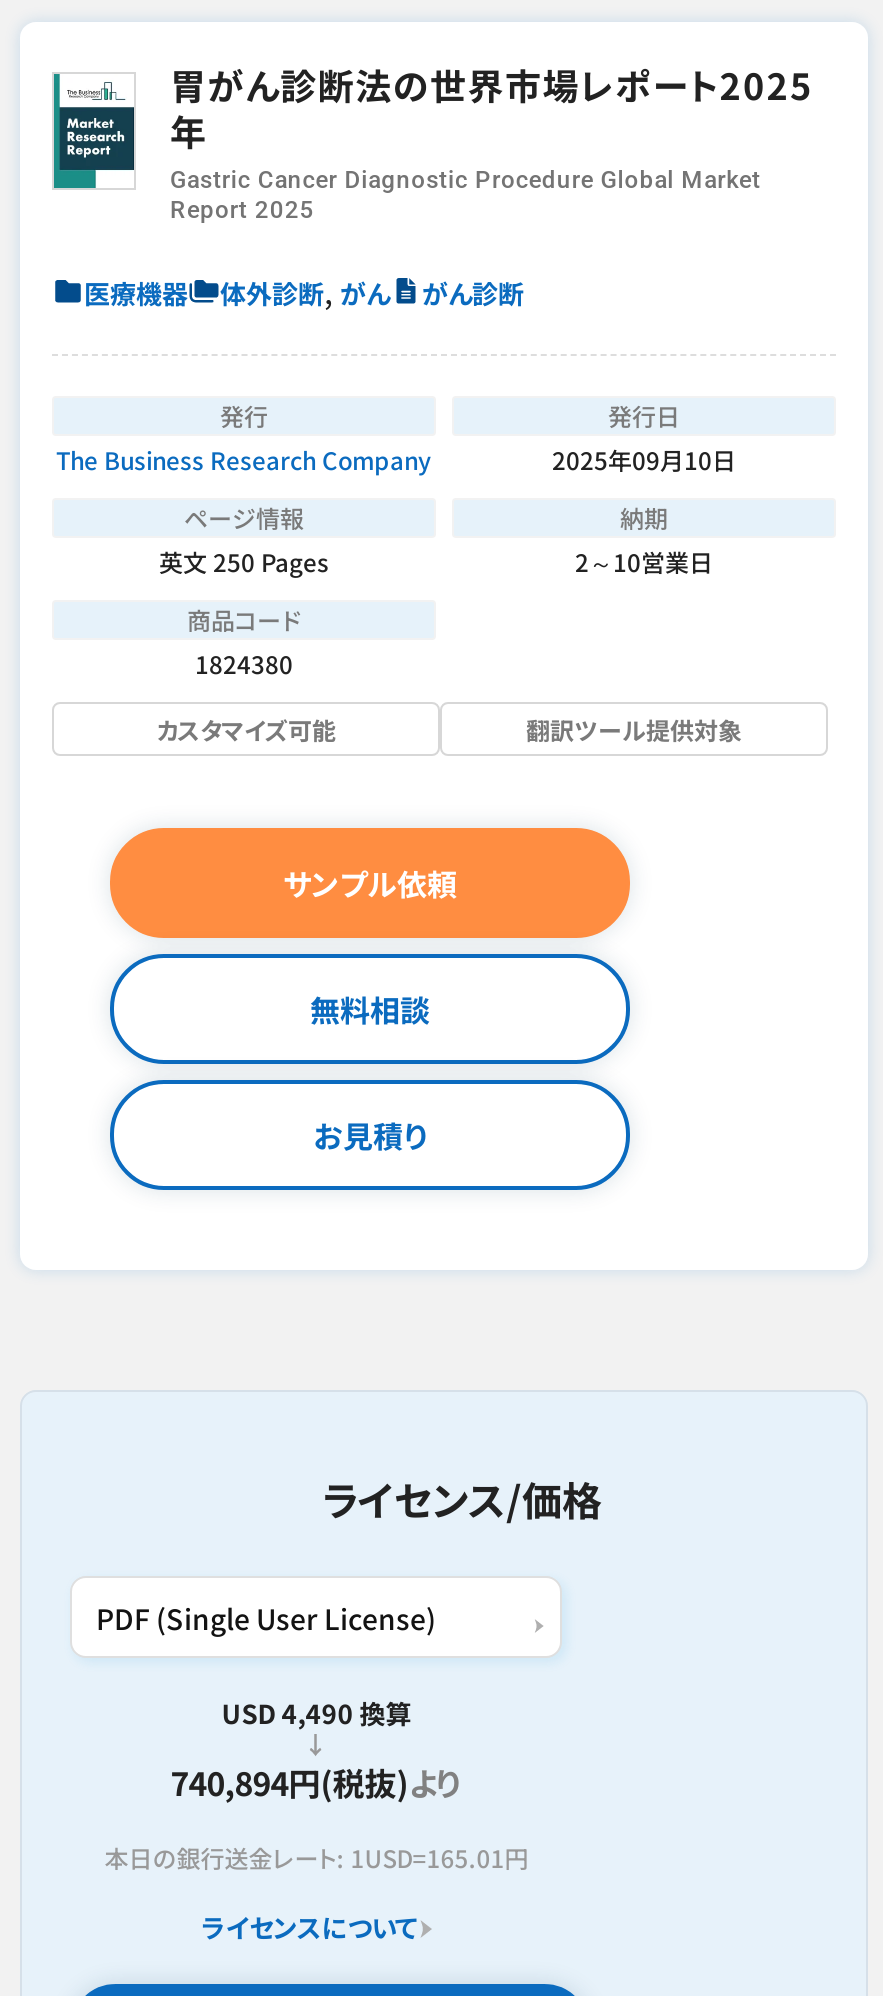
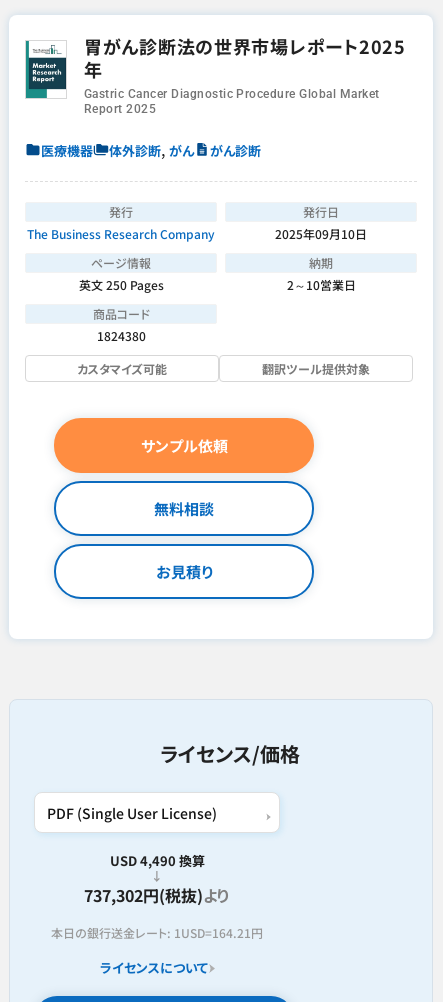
[170,1758,462,1806] 740,894円(税抜)より -> [84,883,230,907] 737,302円(税抜)より
[104,1840,528,1874] 本日の銀行送金レート: 1USD=165.01円 -> [51,924,263,941] 本日の銀行送金レート: 1USD=164.21円

